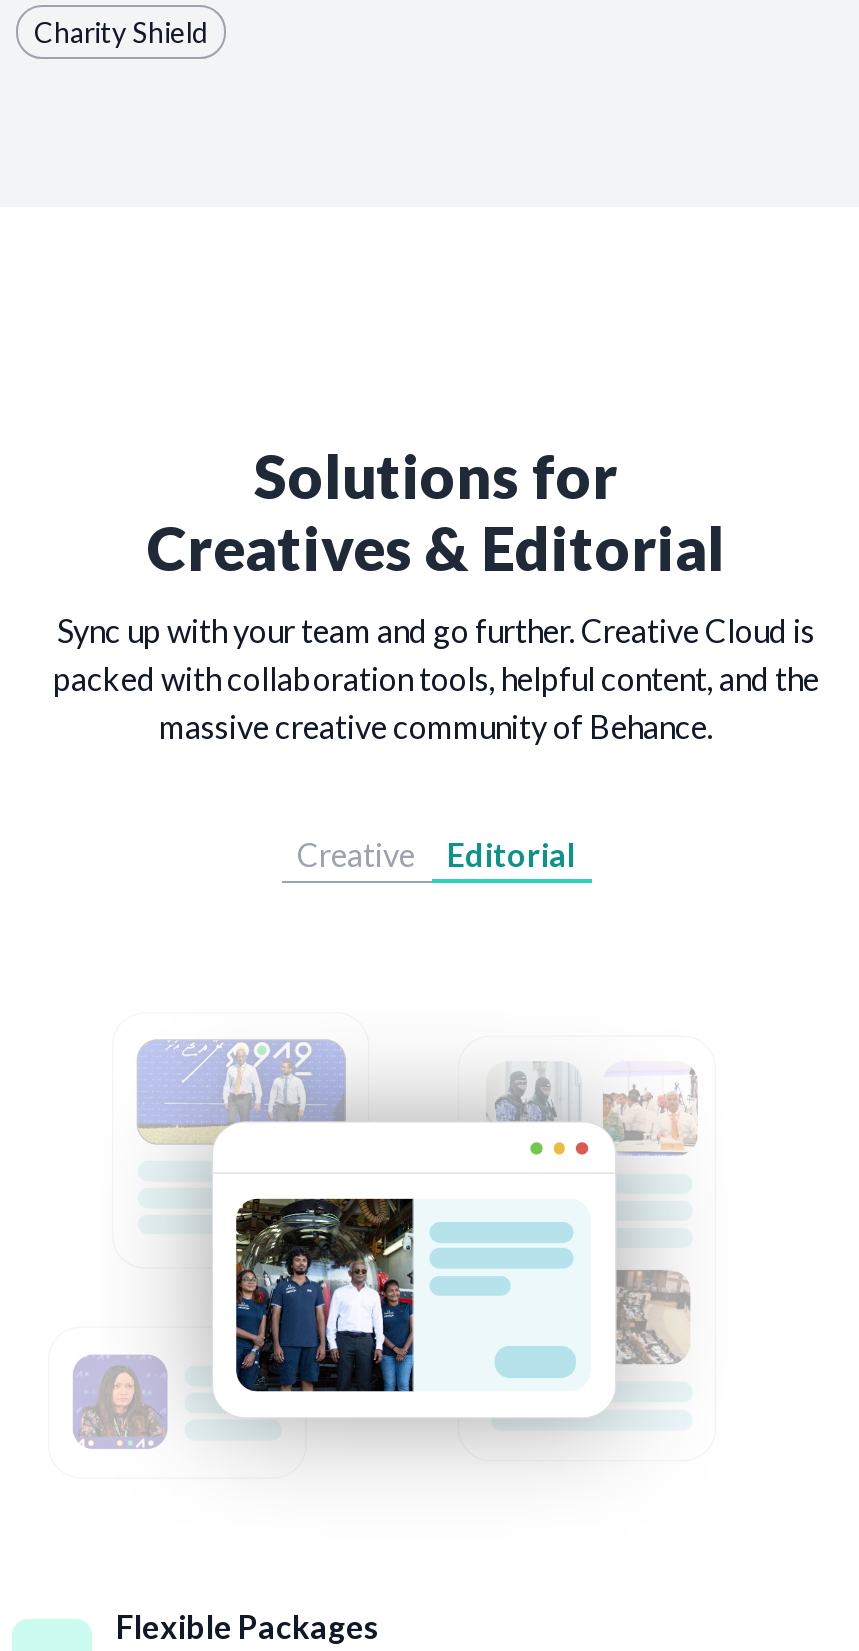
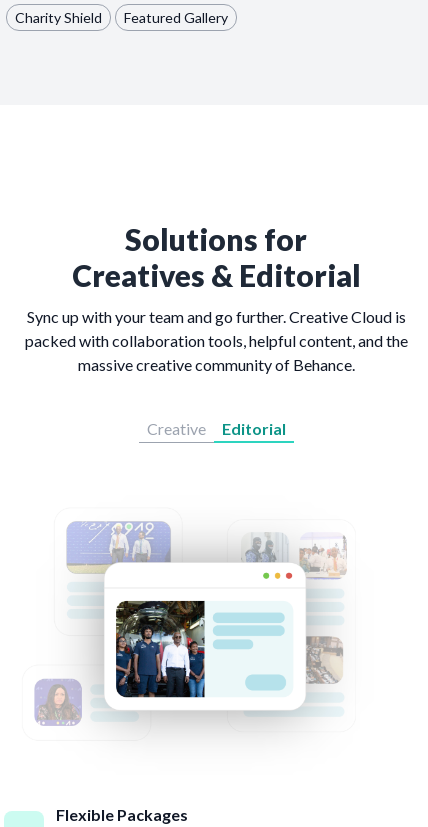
none -> [124,9,228,26] Featured Gallery

